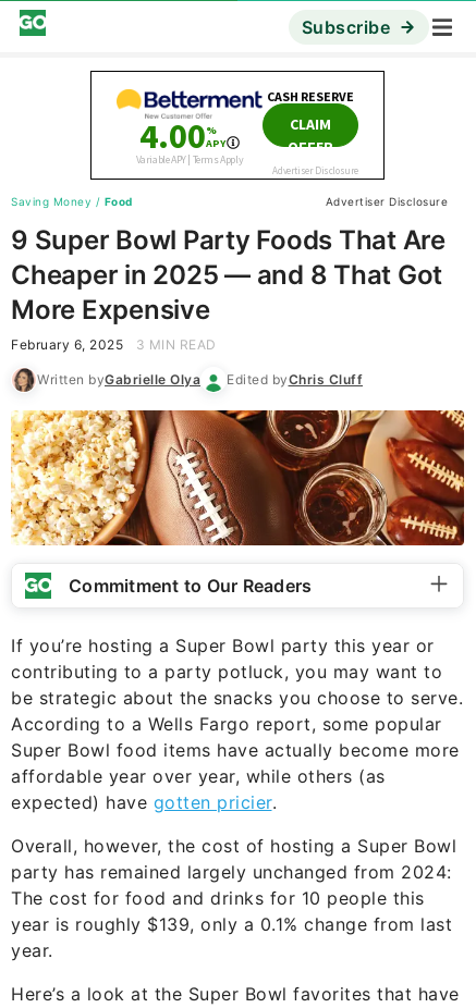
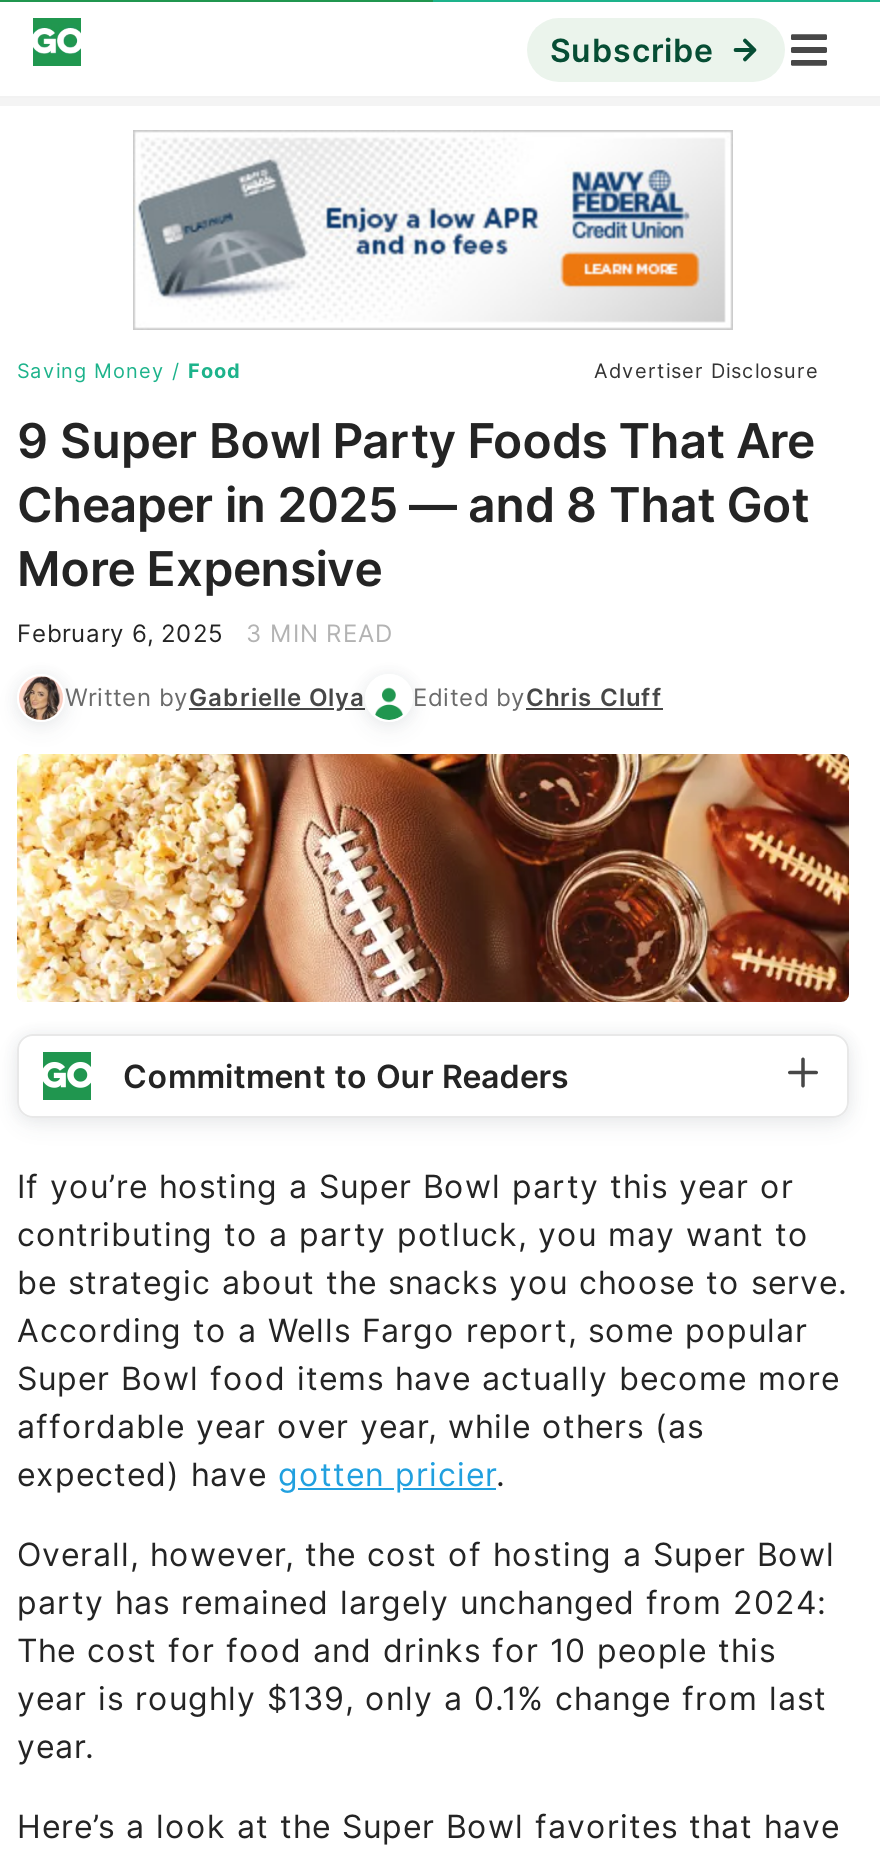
[77,70,395,181] [image] -> [135,130,725,330] [image]

